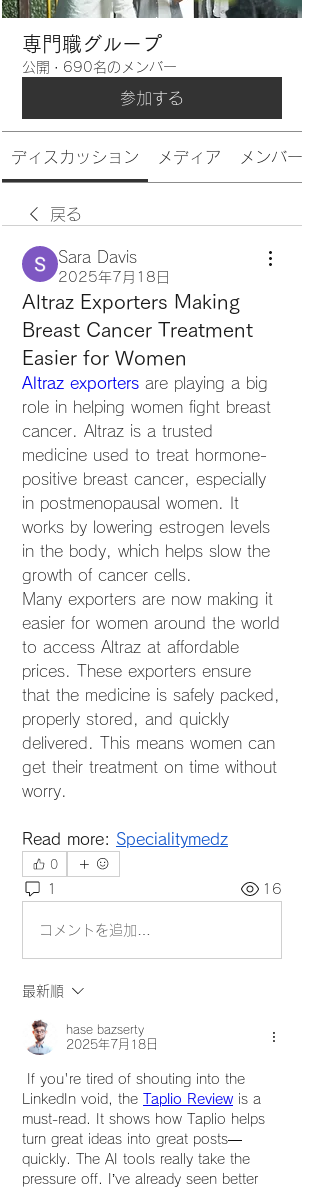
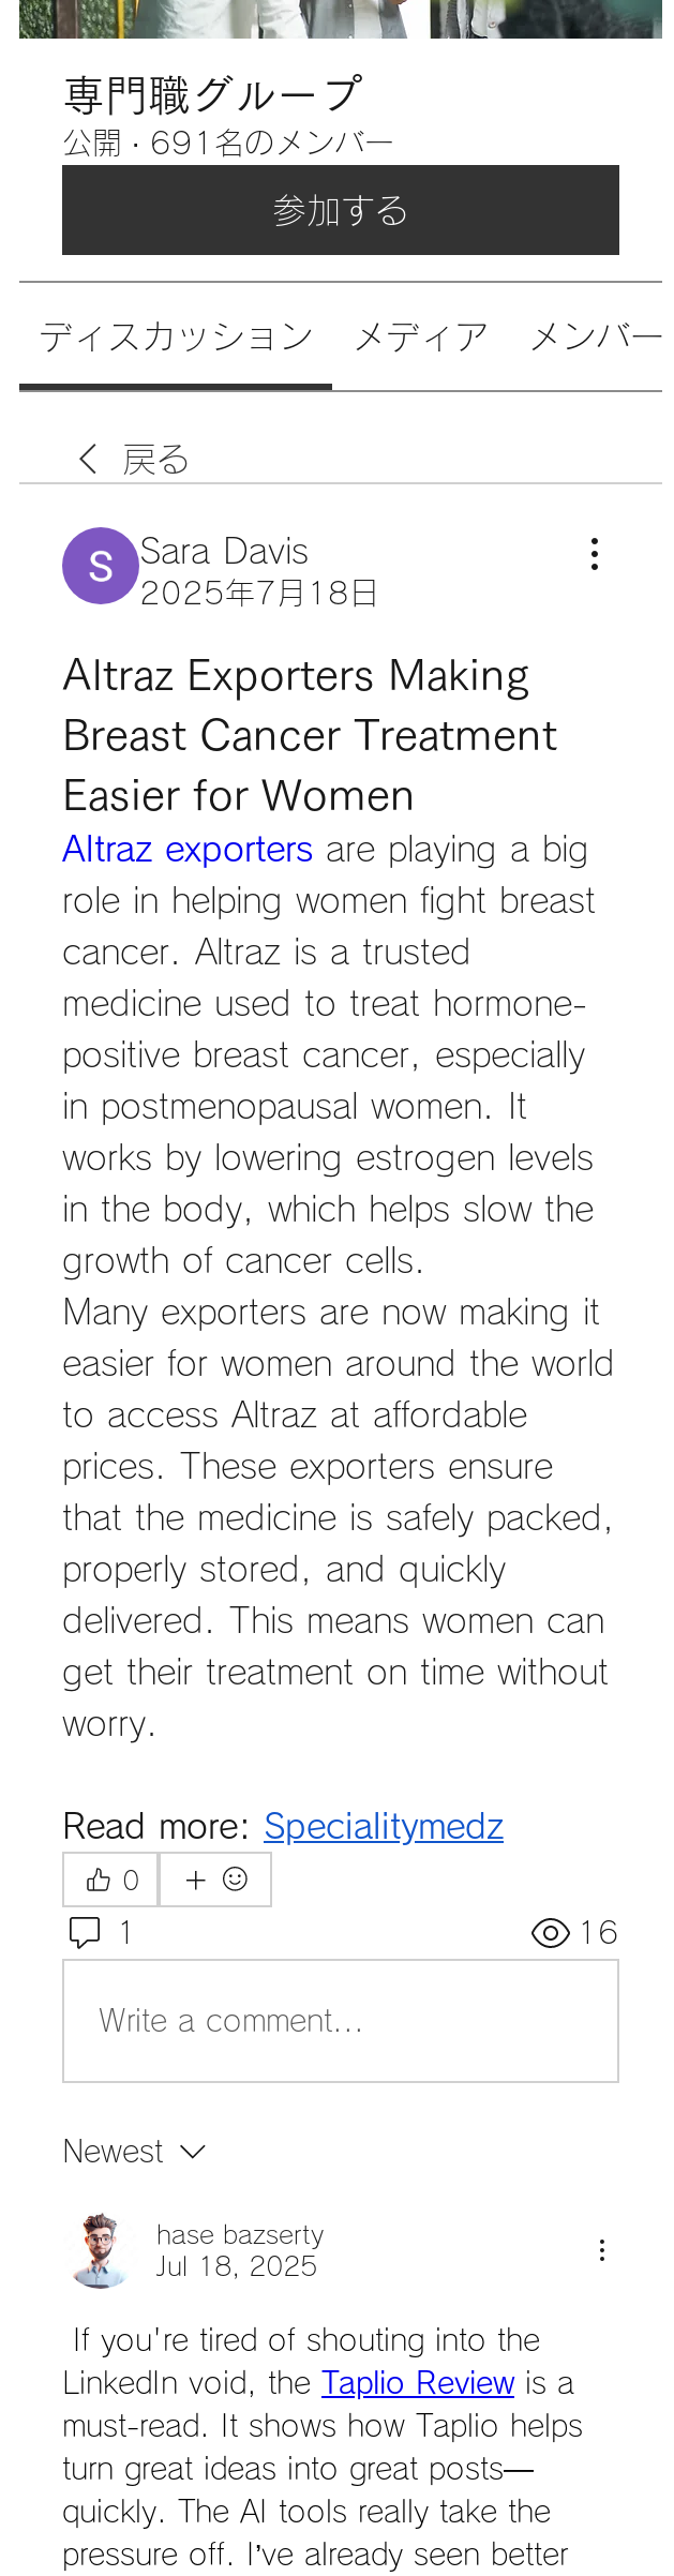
[22,60,177,74] 公開 · 690名のメンバー -> [62,129,394,159] 公開 · 691名のメンバー
[39,922,151,936] コメントを追加… -> [99,2005,364,2035] Write a comment...
[22,984,64,998] 最新順 -> [62,2137,163,2167] Newest
[66,1038,158,1050] 2025年7月18日 -> [156,2252,317,2278] Jul 18, 2025

